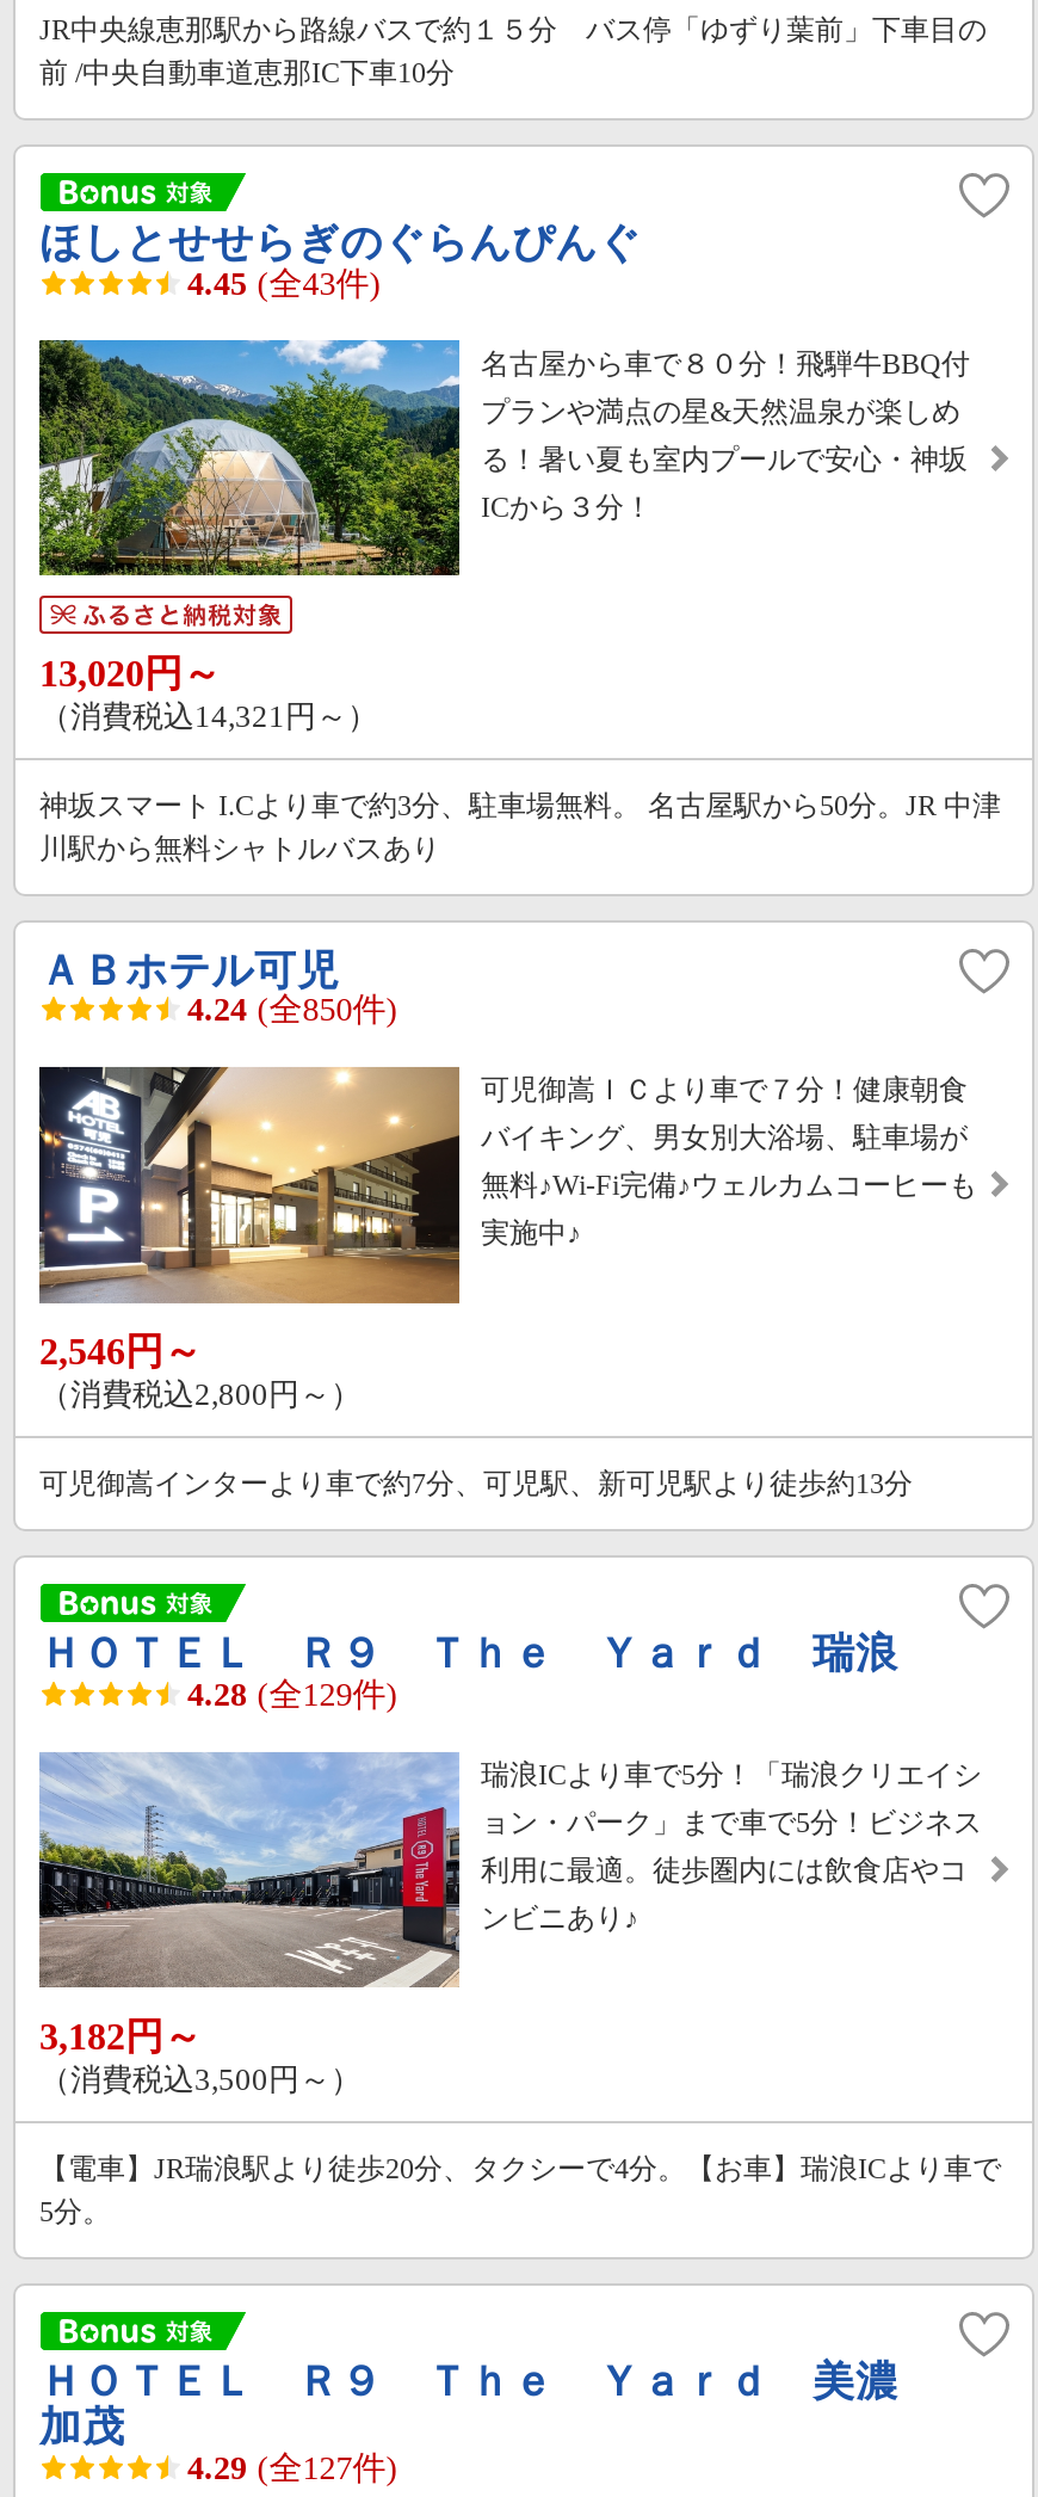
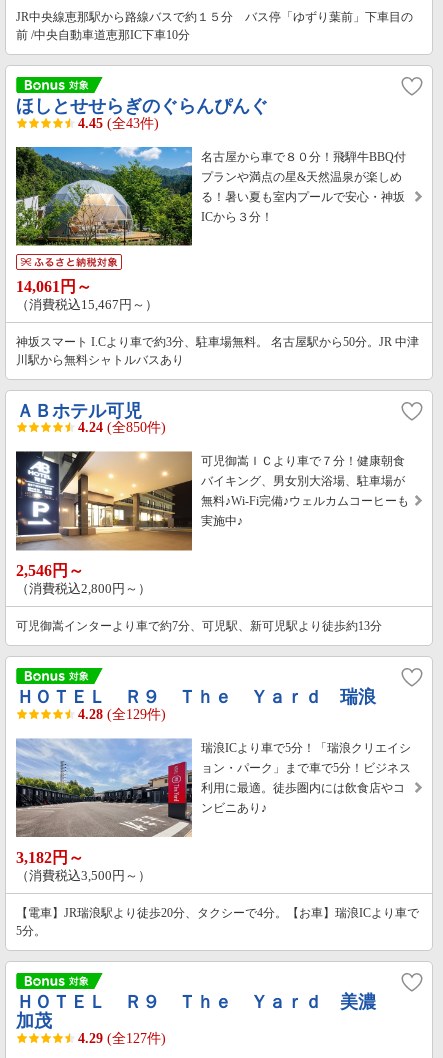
[39,652,221,693] 13,020円～ -> [16,278,92,295] 14,061円～
[39,700,378,733] （消費税込14,321円～） -> [16,298,158,312] （消費税込15,467円～）

